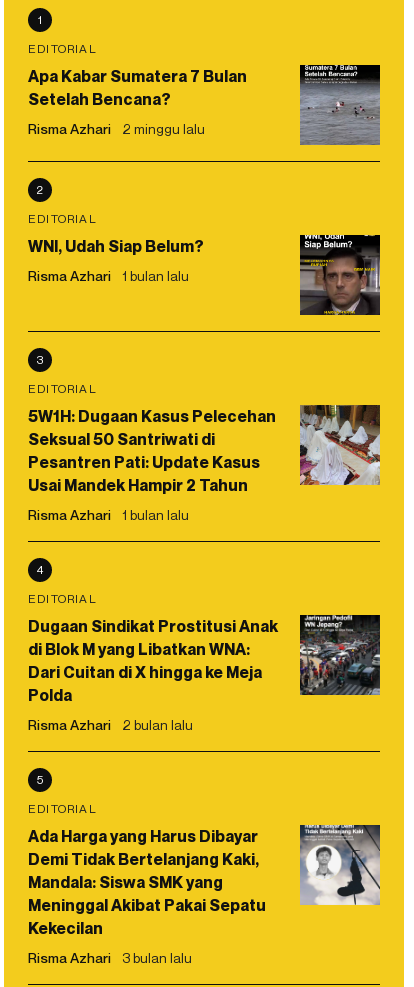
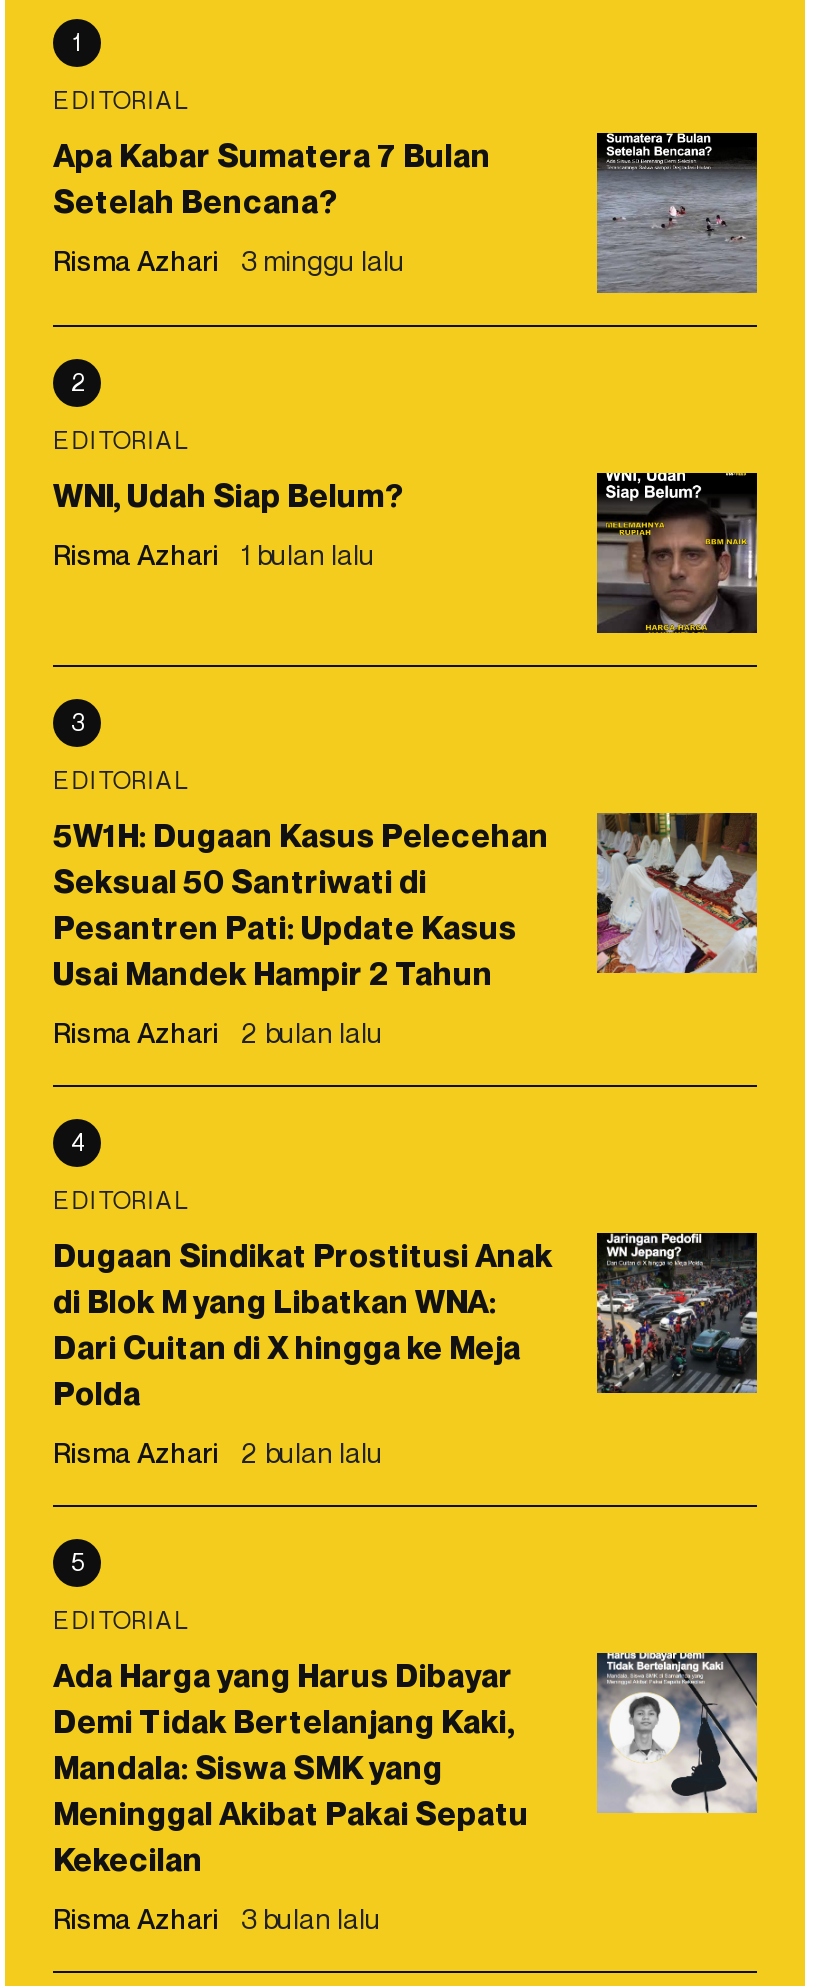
[28,120,205,137] Risma Azhari 2 minggu lalu -> [53,243,405,277] Risma Azhari 3 minggu lalu
[28,506,189,523] Risma Azhari 1 bulan lalu -> [53,1015,383,1049] Risma Azhari 2 bulan lalu

